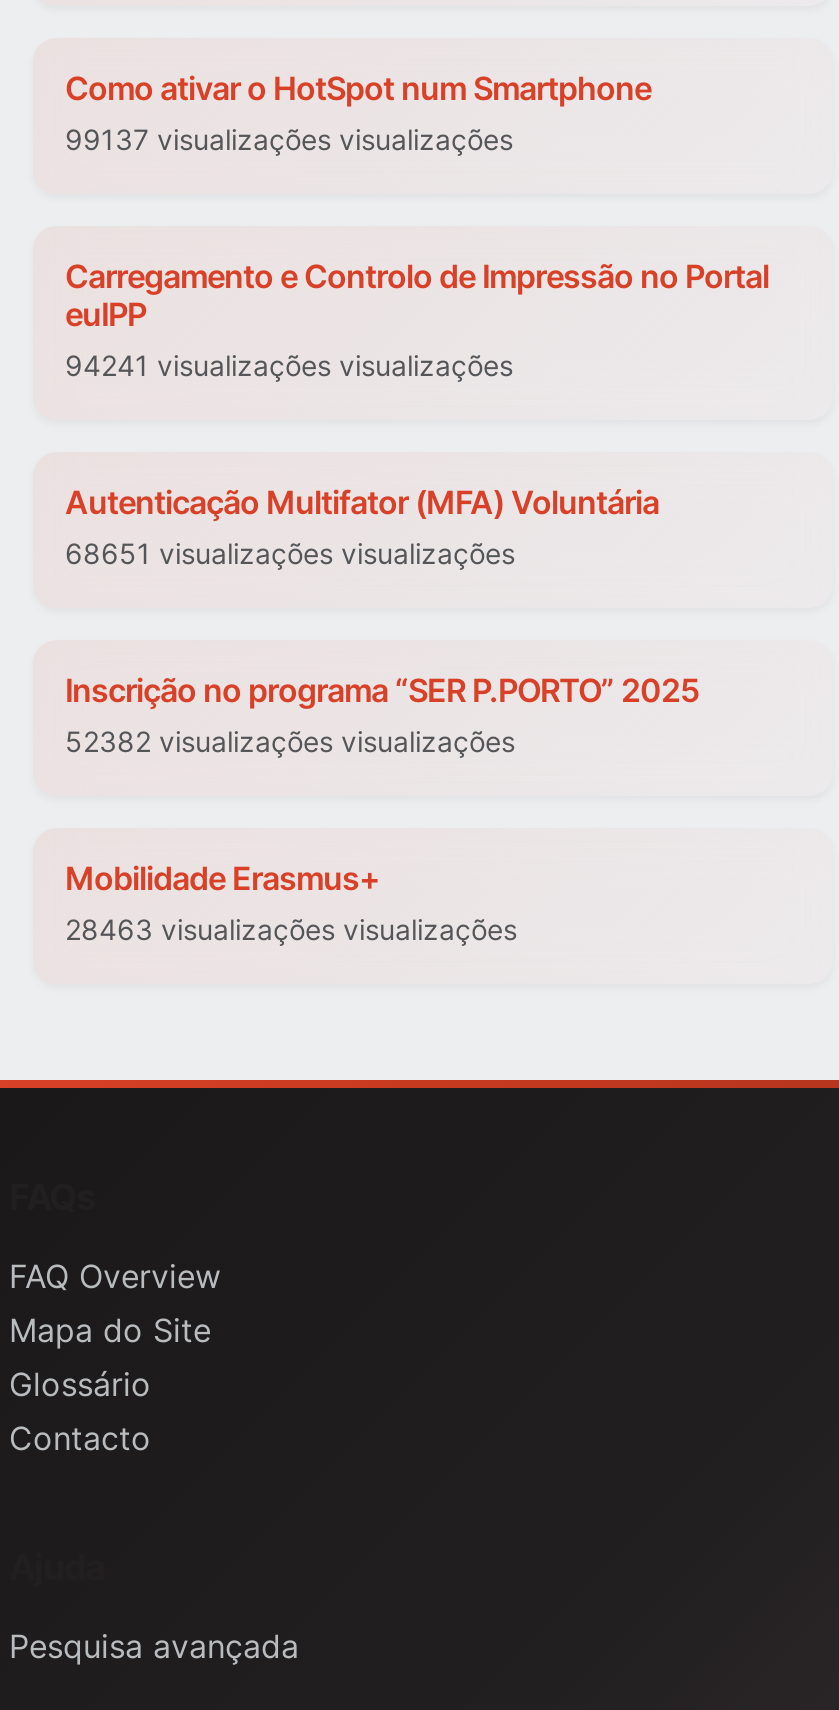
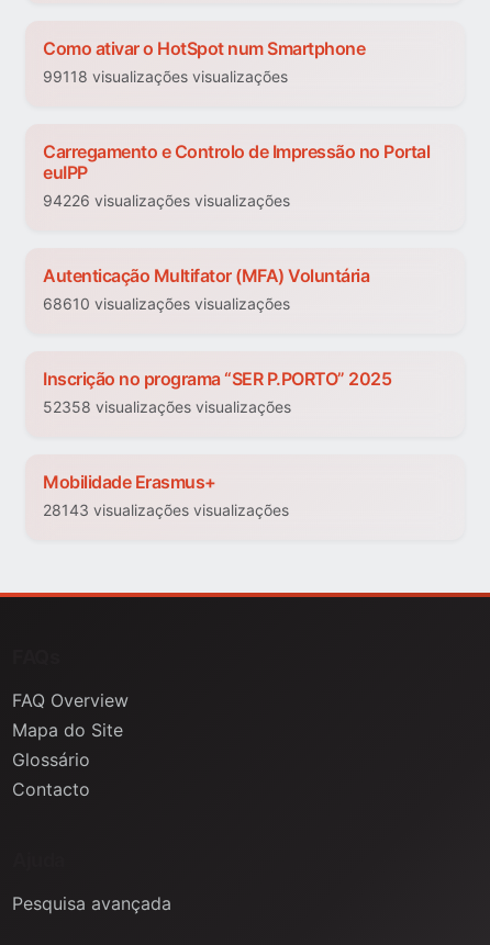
[65,123,513,157] 99137 visualizações visualizações -> [43,67,288,86] 99118 visualizações visualizações
[65,349,513,383] 94241 visualizações visualizações -> [43,192,290,210] 94226 visualizações visualizações
[65,537,515,571] 68651 visualizações visualizações -> [43,295,290,313] 68610 visualizações visualizações
[65,725,515,759] 52382 visualizações visualizações -> [43,398,291,417] 52358 visualizações visualizações
[65,913,517,947] 28463 visualizações visualizações -> [43,501,289,520] 28143 visualizações visualizações

